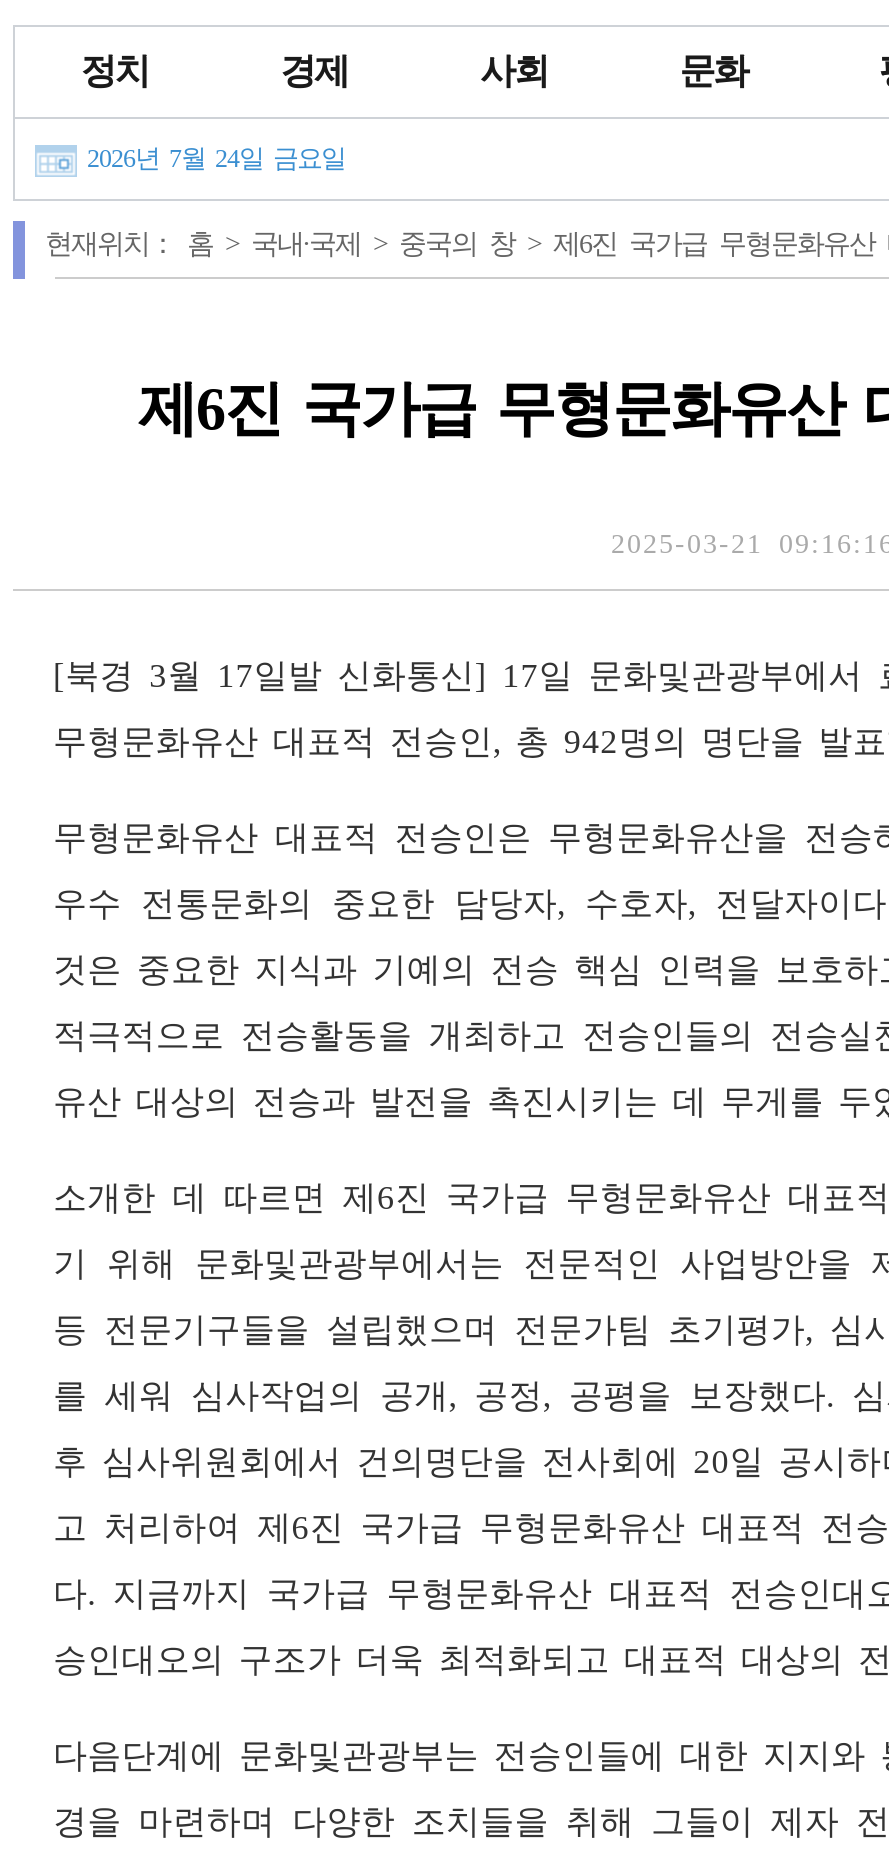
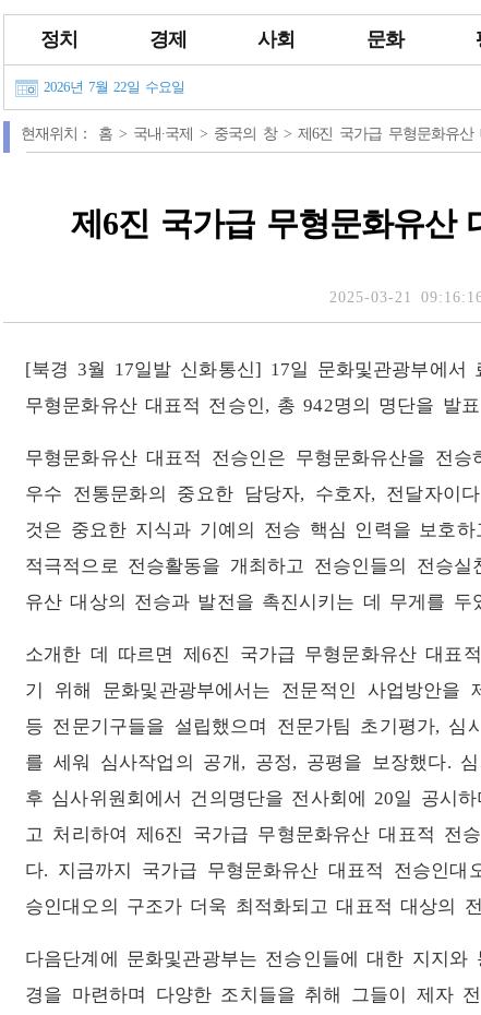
[77,143,345,173] 2026년 7월 24일 금요일 -> [38,79,184,95] 2026년 7월 22일 수요일

